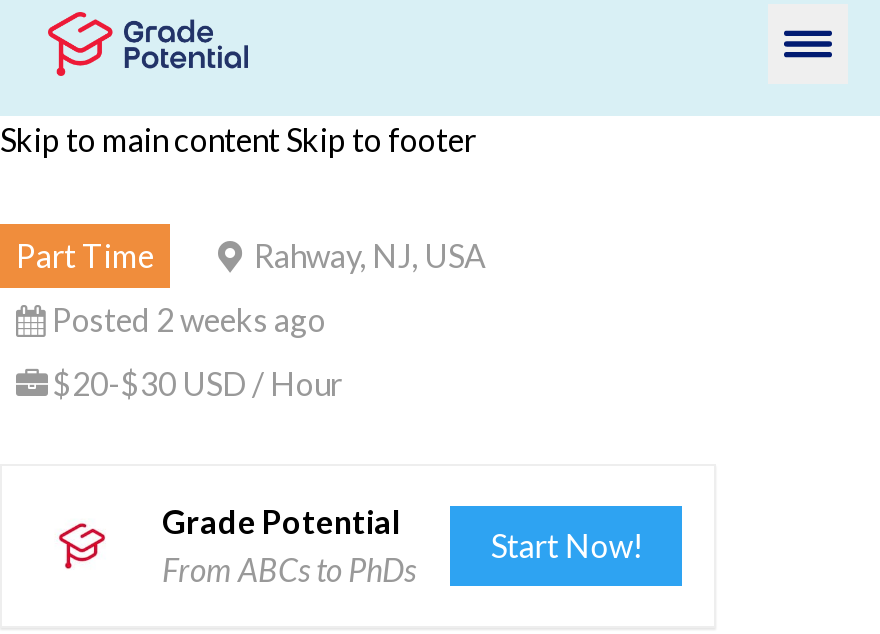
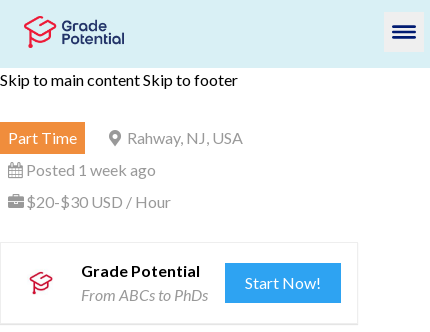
[52,300,326,338] Posted 2 weeks ago -> [26,160,156,179] Posted 1 week ago

